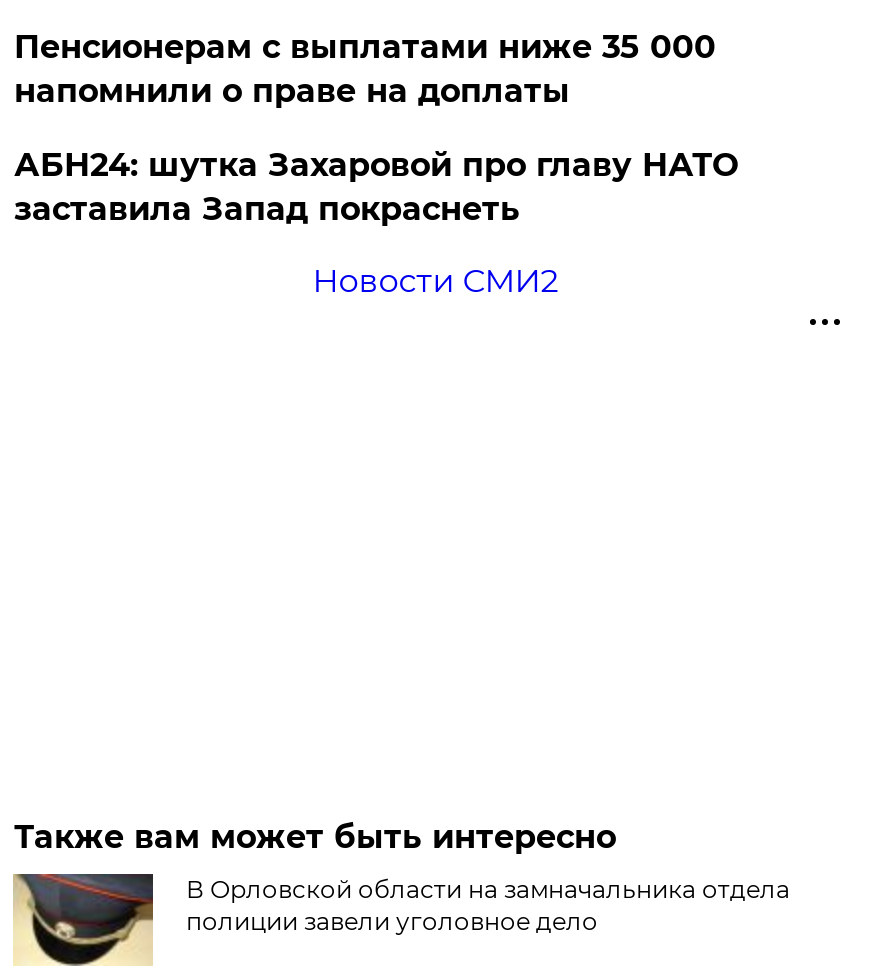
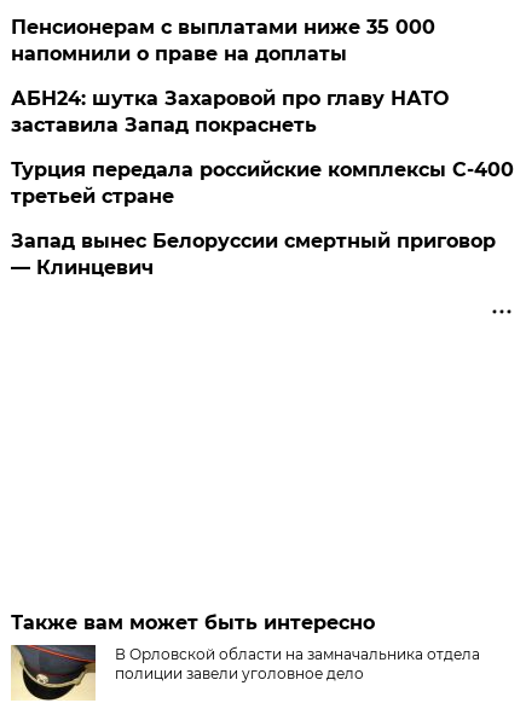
[312,262,558,300] Новости СМИ2 -> [11,158,514,279] Турция передала российские комплексы С-400 | третьей стране | Запад вынес Белоруссии смертный приговор | — Клинцевич

